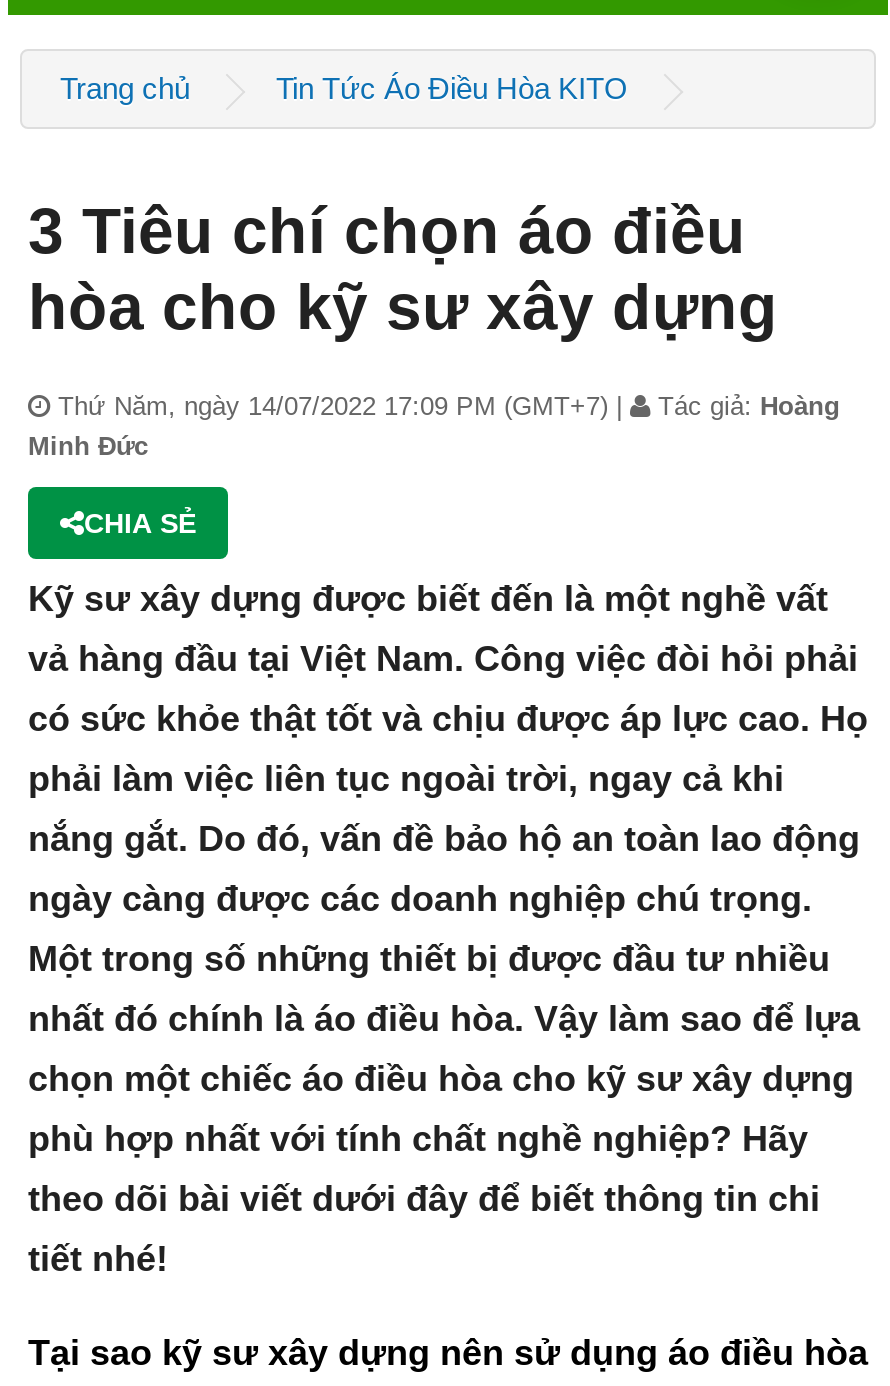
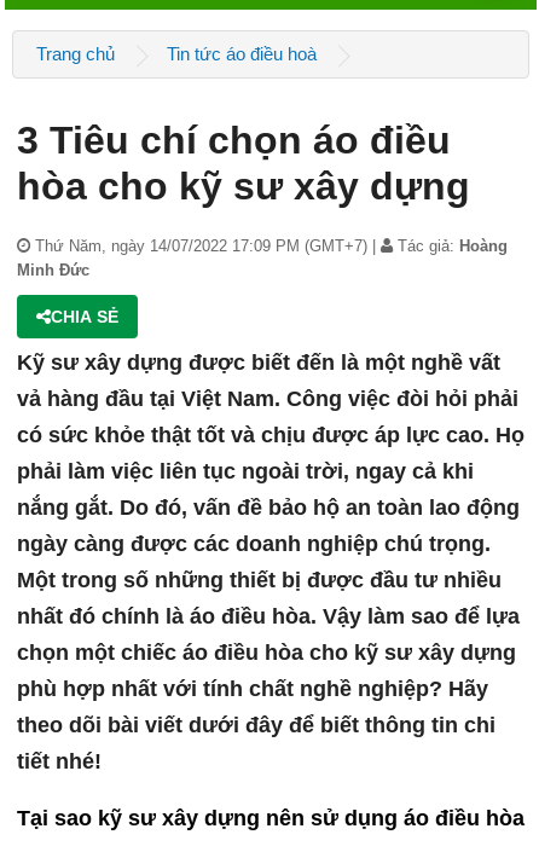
[276,72,628,106] Tin Tức Áo Điều Hòa KITO -> [167,44,317,65] Tin tức áo điều hoà

